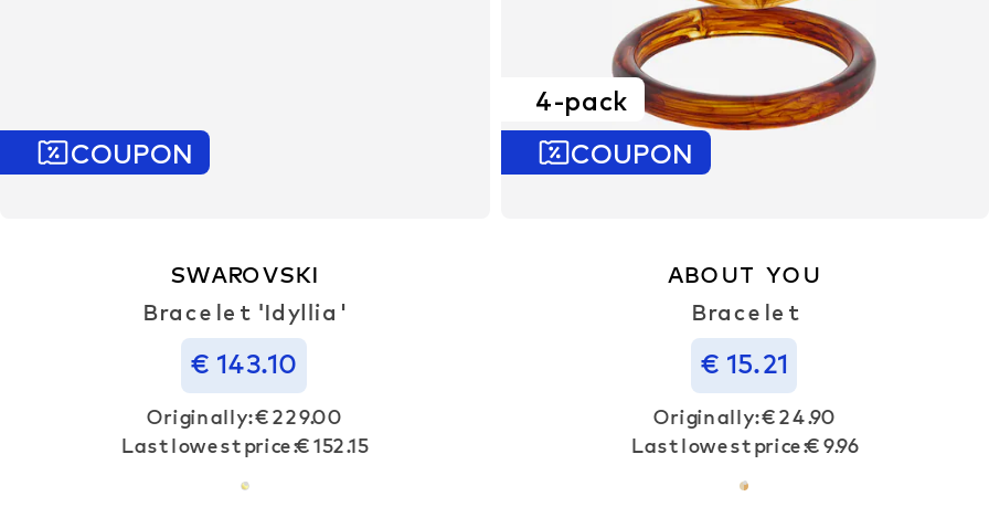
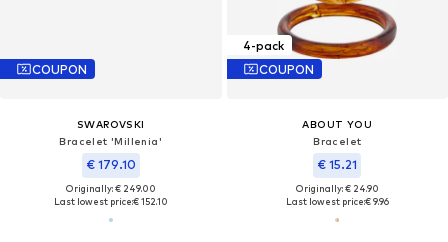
[143,299,346,325] Bracelet 'Idyllia' -> [59,135,162,147] Bracelet 'Millenia'
[190,347,298,381] € 143.10 -> [86,157,136,172] € 179.10
[146,405,343,429] Originally: € 229.00 -> [66,183,156,194] Originally: € 249.00
[121,434,368,458] Last lowest price:€ 152.15 -> [54,196,168,207] Last lowest price:€ 152.10

